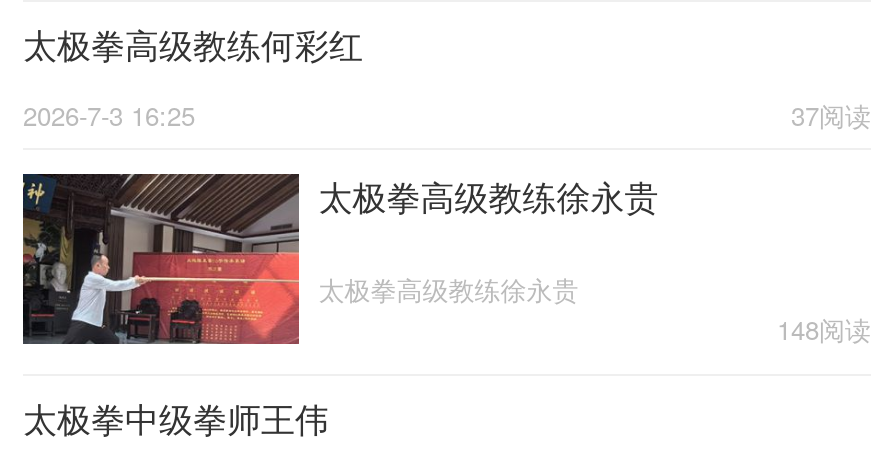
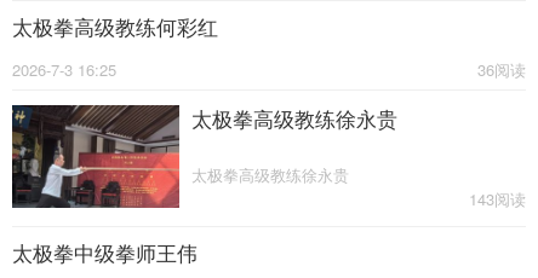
[791,96,871,134] 37阅读 -> [477,58,526,81] 36阅读
[777,310,871,348] 148阅读 -> [469,187,526,210] 143阅读

